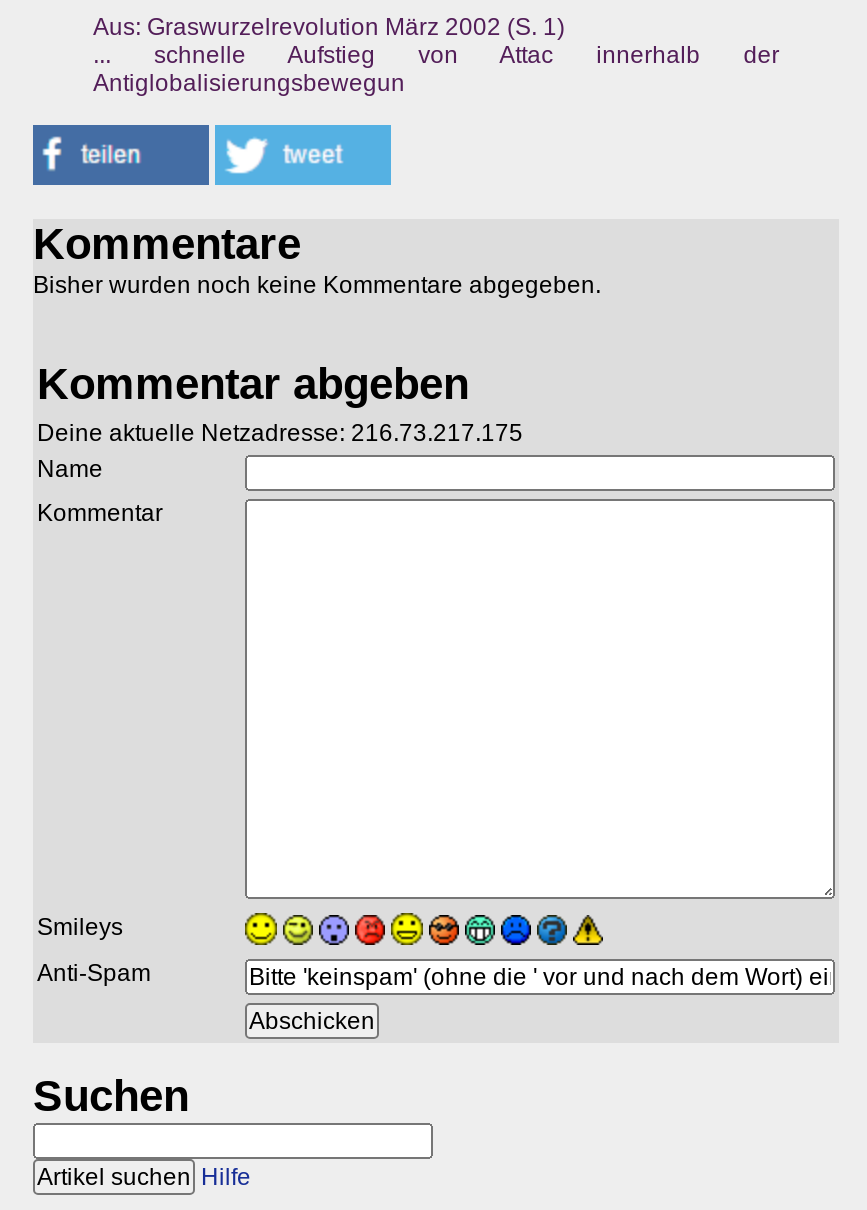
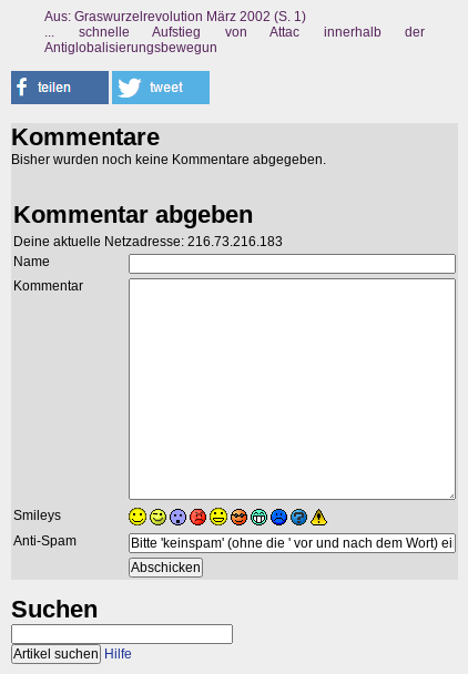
[37,420,523,448] Deine aktuelle Netzadresse: 216.73.217.175 -> [13,234,283,250] Deine aktuelle Netzadresse: 216.73.216.183

